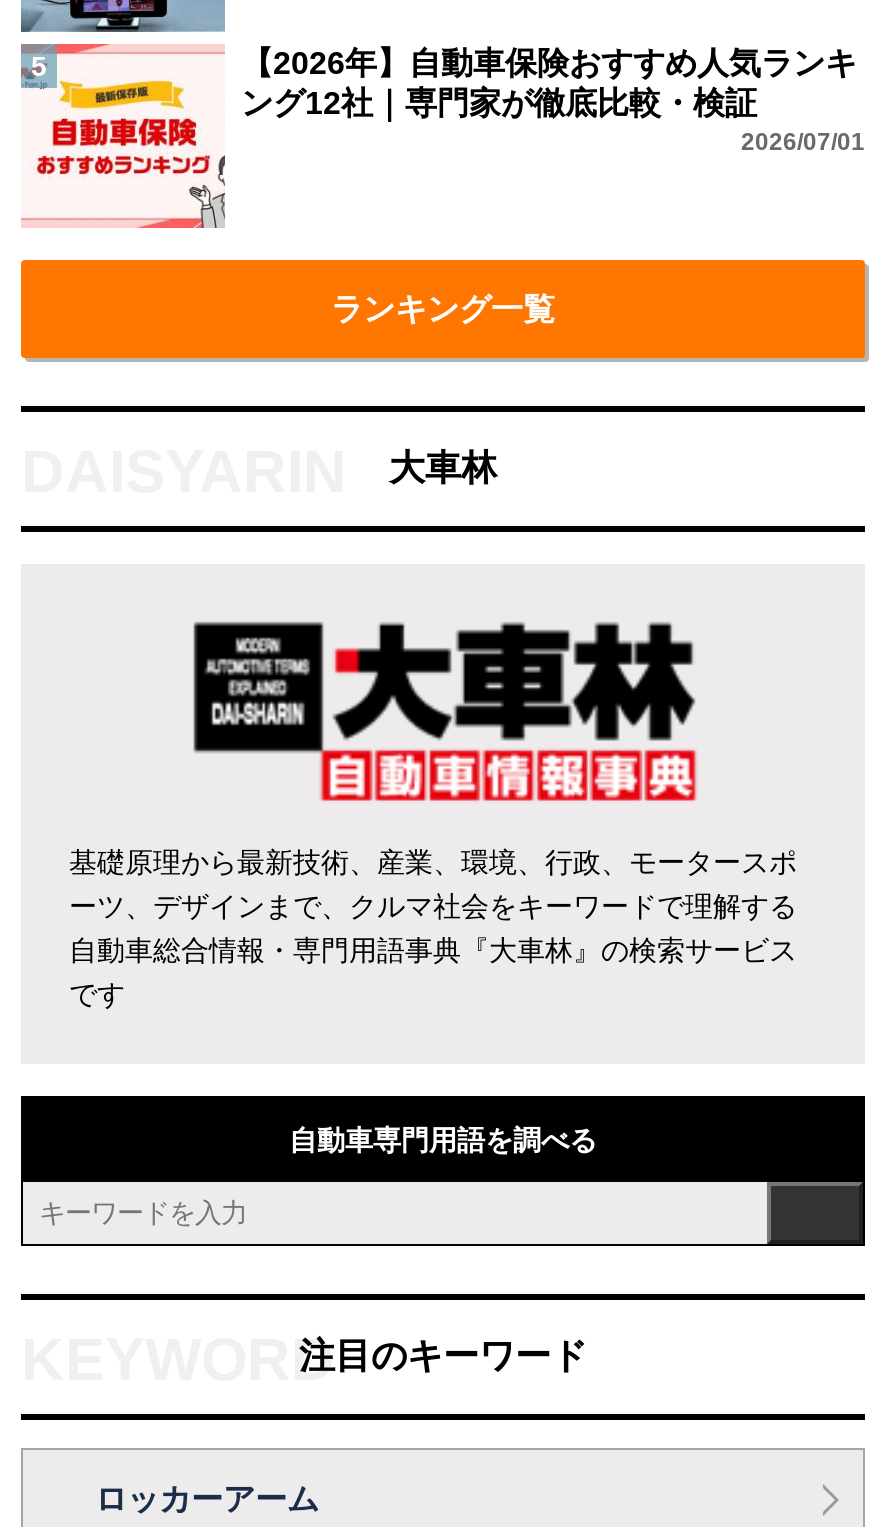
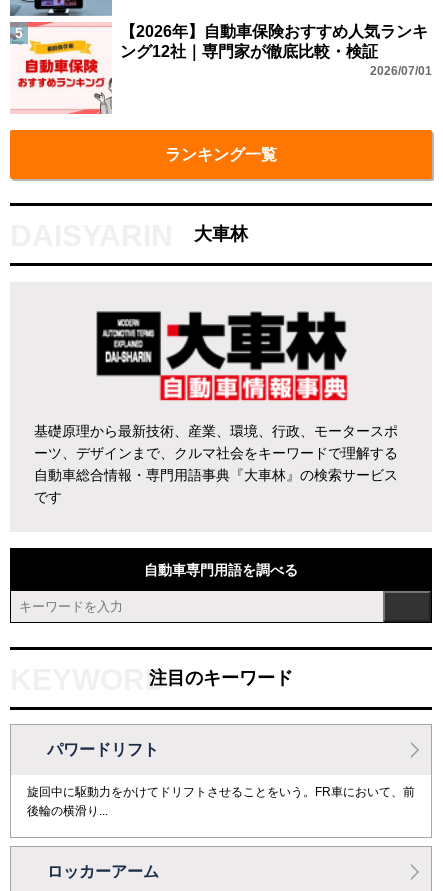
none -> [27,741,415,818] パワードリフト | 旋回中に駆動力をかけてドリフトさせることをいう。FR車において、前 | 後輪の横滑り...

